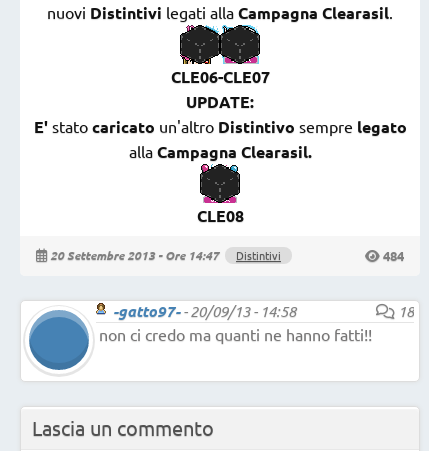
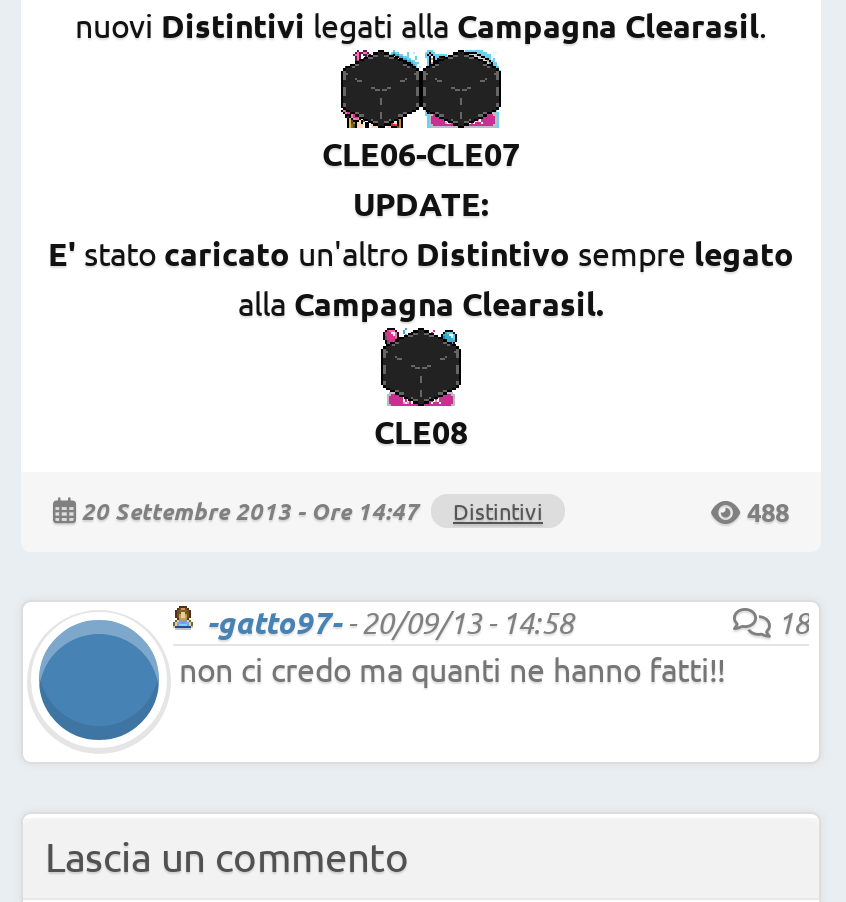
[383,247,404,264] 484 -> [747,493,789,527] 488

